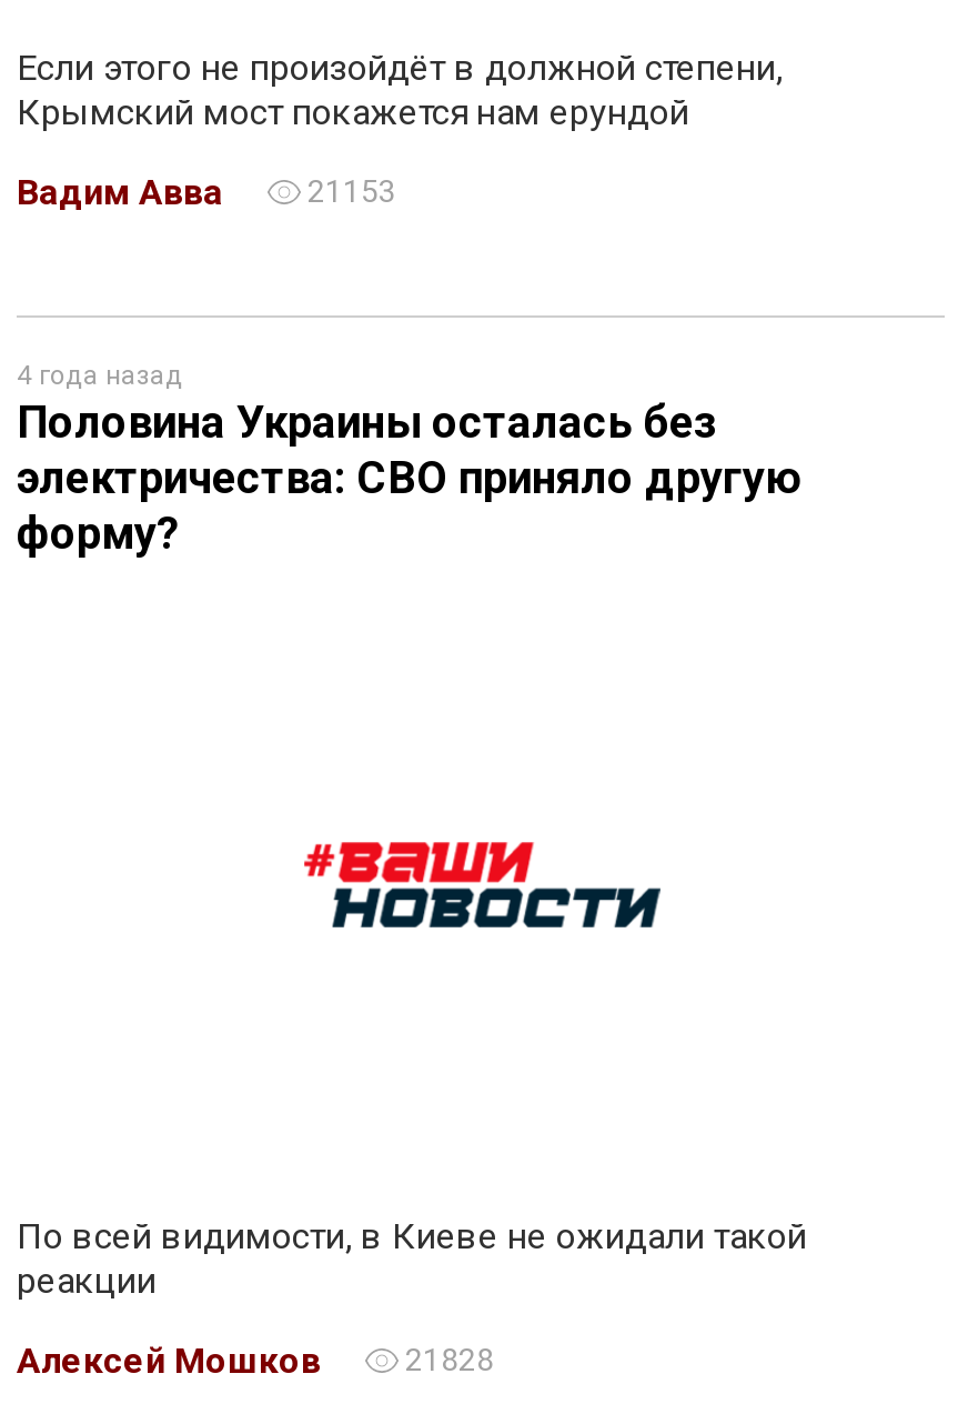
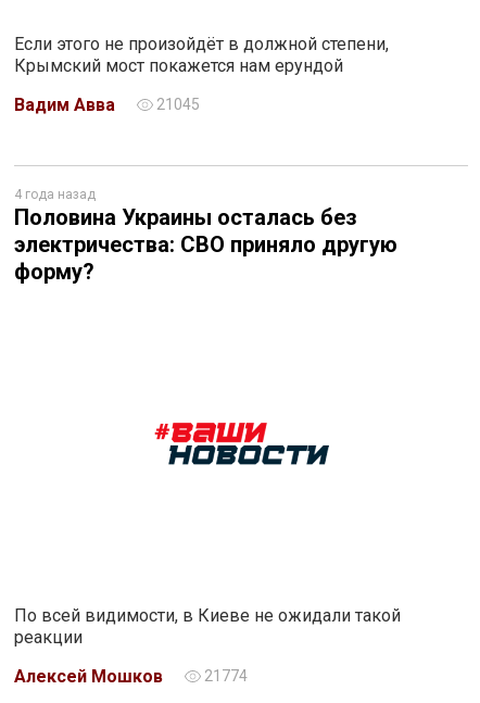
[307,174,396,209] 21153 -> [156,96,200,113] 21045
[405,1342,494,1378] 21828 -> [204,667,248,685] 21774

